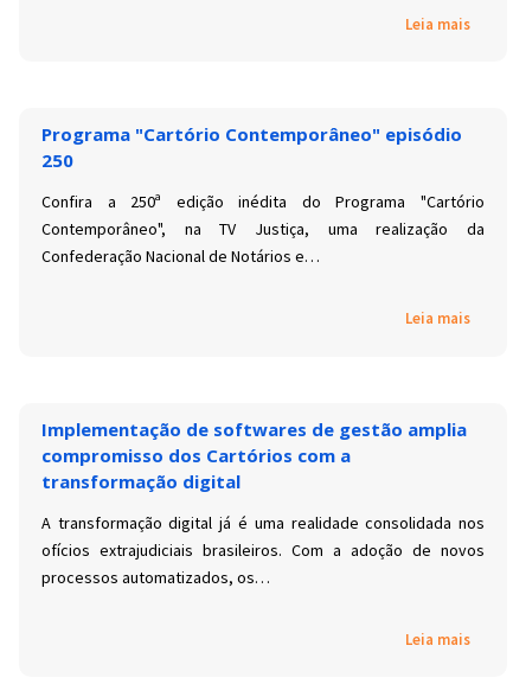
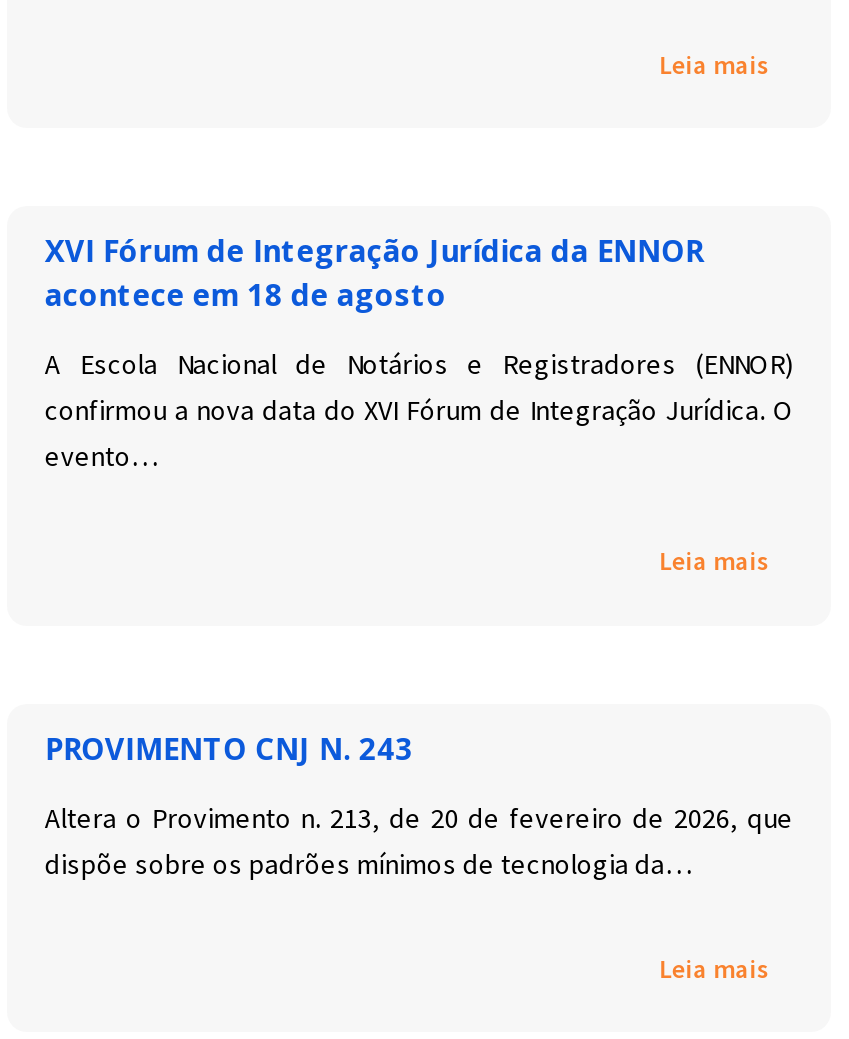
[41,123,462,172] Programa "Cartório Contemporâneo" episódio | 250 -> [45,231,703,315] XVI Fórum de Integração Jurídica da ENNOR | acontece em 18 de agosto
[41,191,485,267] Confira a 250ª edição inédita do Programa "Cartório | Contemporâneo", na TV Justiça, uma realização da | Confederação Nacional de Notários e… -> [45,347,793,475] A Escola Nacional de Notários e Registradores (ENNOR) | confirmou a nova data do XVI Fórum de Integração Jurídica. O | evento…
[41,417,467,493] Implementação de softwares de gestão amplia | compromisso dos Cartórios com a | transformação digital -> [45,727,413,767] PROVIMENTO CNJ N. 243
[41,512,485,588] A transformação digital já é uma realidade consolidada nos | ofícios extrajudiciais brasileiros. Com a adoção de novos | processos automatizados, os… -> [45,799,793,881] Altera o Provimento n. 213, de 20 de fevereiro de 2026, que | dispõe sobre os padrões mínimos de tecnologia da…

